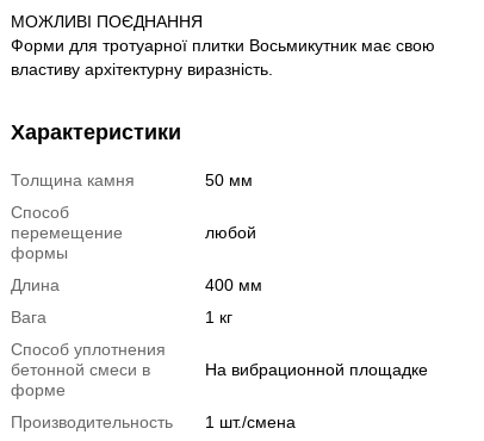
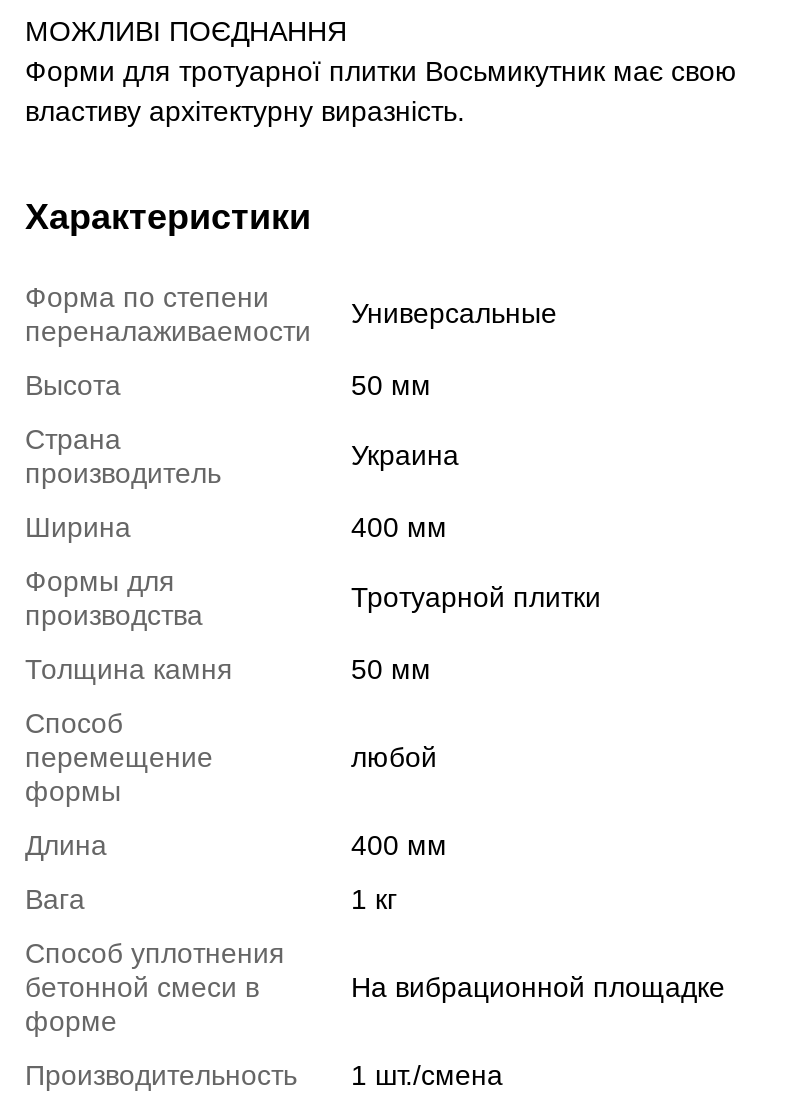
none -> [25,281,311,347] Форма по степени | переналаживаемости
none -> [25,297,557,489] Универсальные | Высота | 50 мм | Страна | производитель
none -> [25,439,459,631] Украина | Ширина | 400 мм | Формы для | производства
none -> [351,581,601,613] Тротуарной плитки

